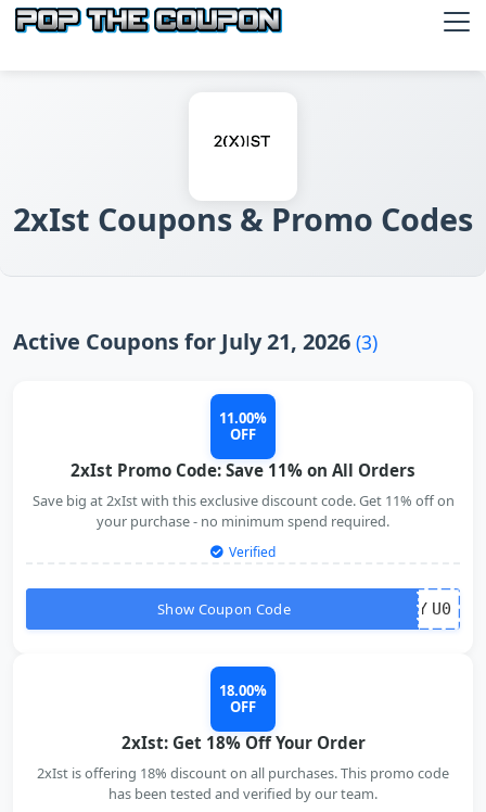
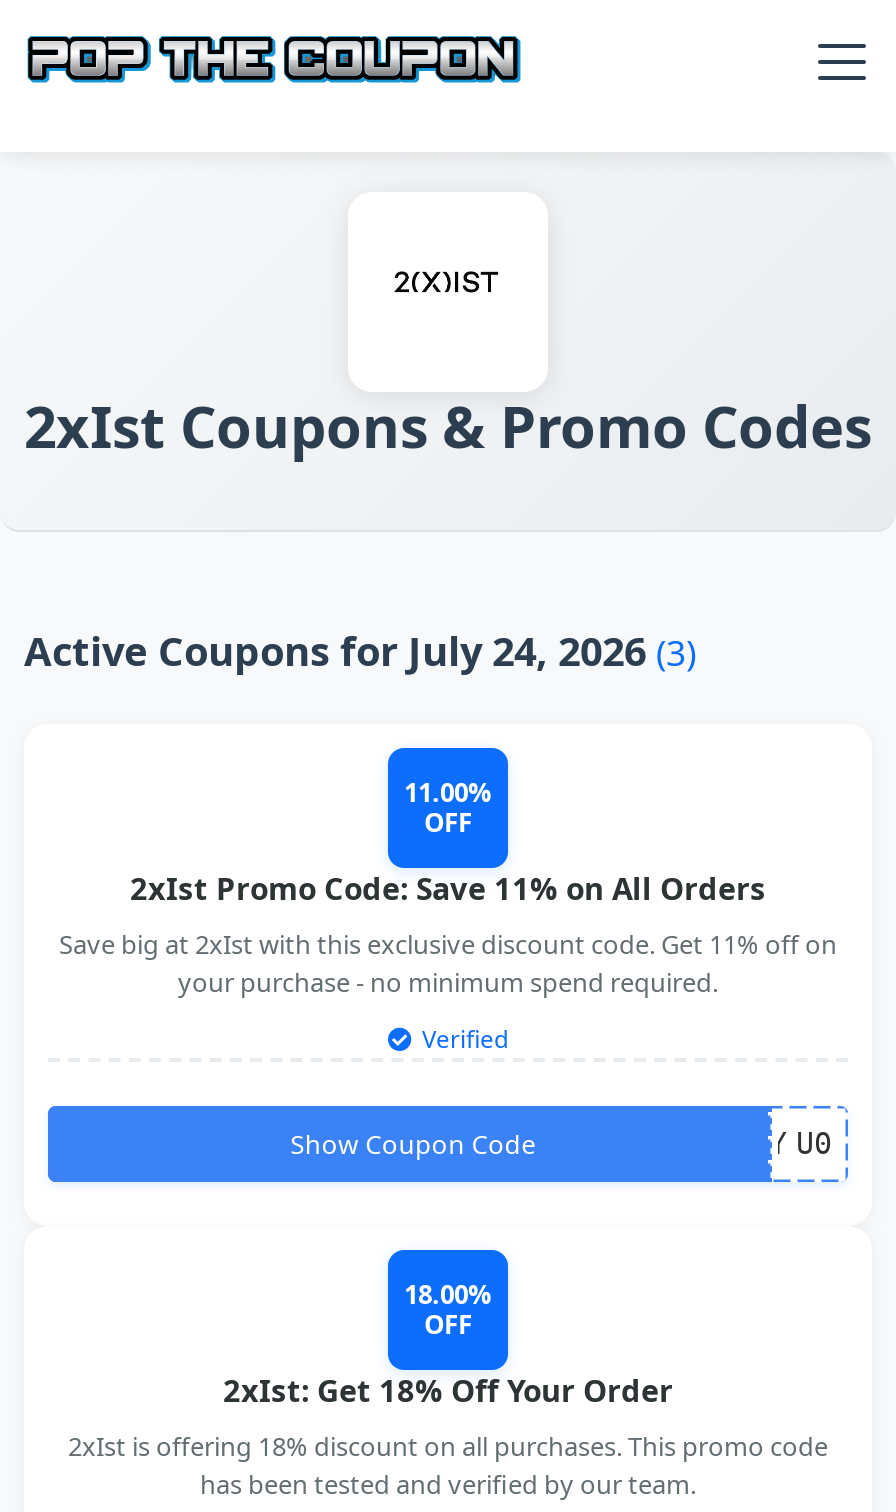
[13,327,378,356] Active Coupons for July 21, 2026 (3) -> [24,624,696,678] Active Coupons for July 24, 2026 (3)

